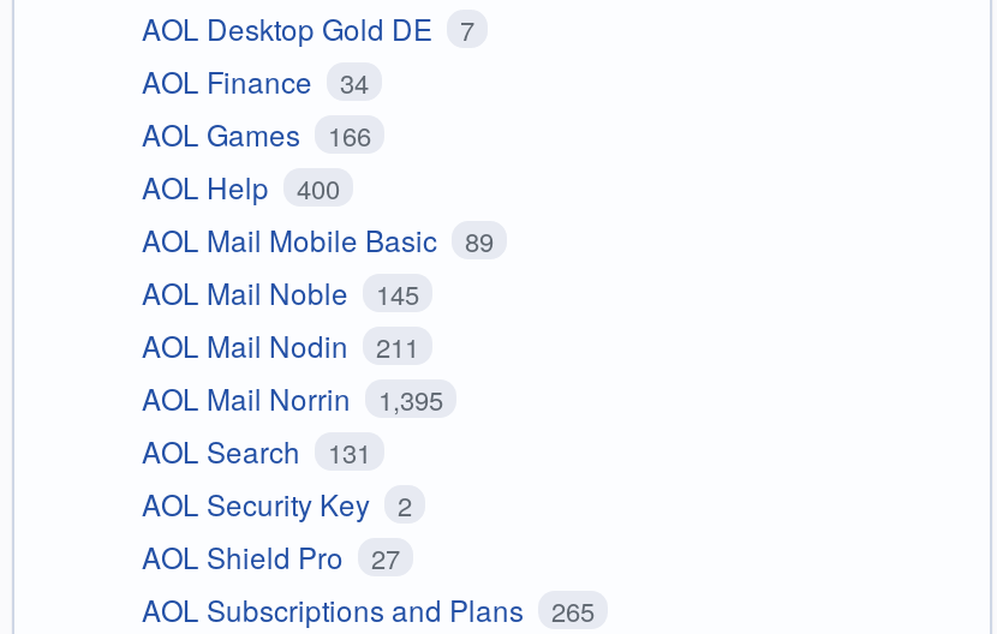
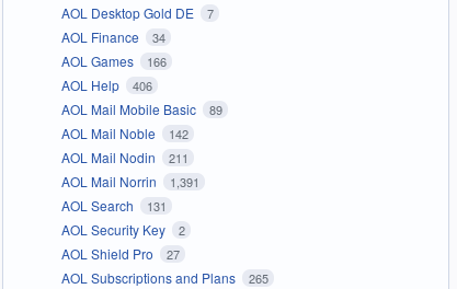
[142,165,340,206] AOL Help 400 -> [61,75,152,94] AOL Help 406
[142,271,419,311] AOL Mail Noble 145 -> [61,123,188,142] AOL Mail Noble 142
[142,376,443,417] AOL Mail Norrin 1,395 -> [61,172,199,190] AOL Mail Norrin 1,391

